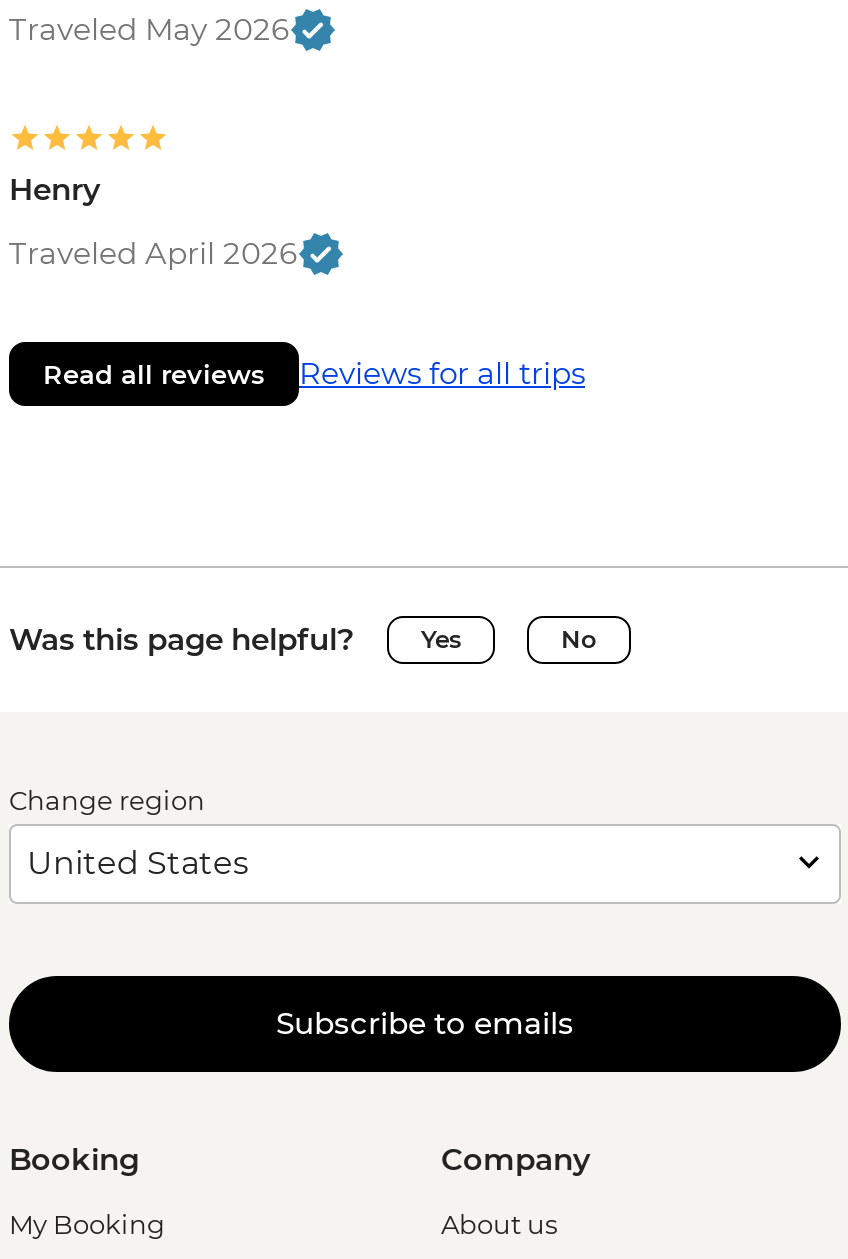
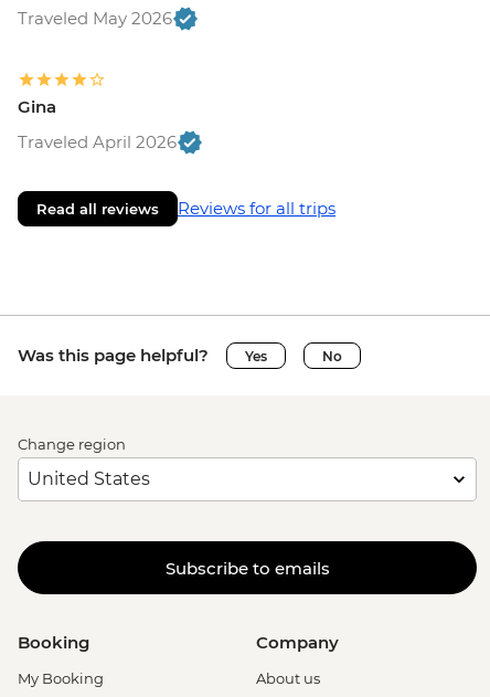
[9,169,101,207] Henry -> [18,96,56,117] Gina

